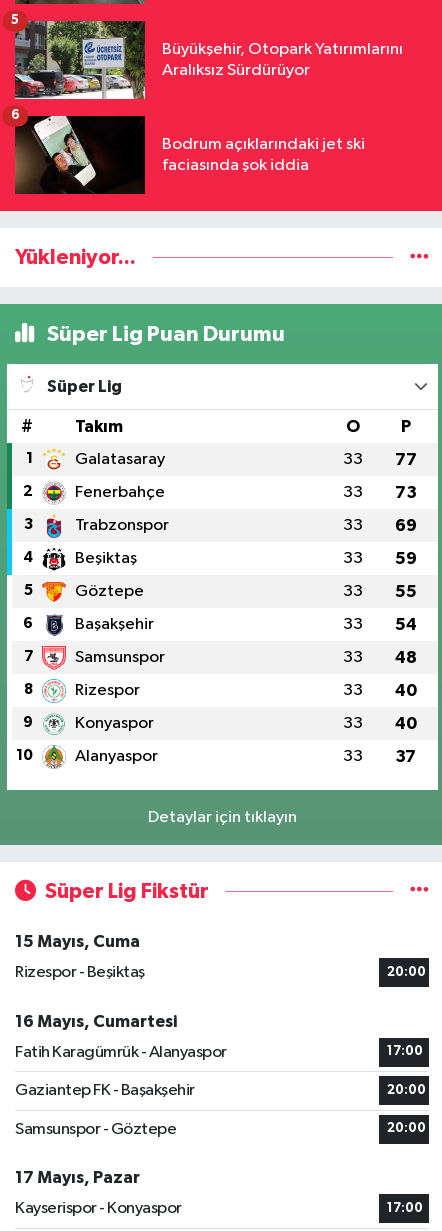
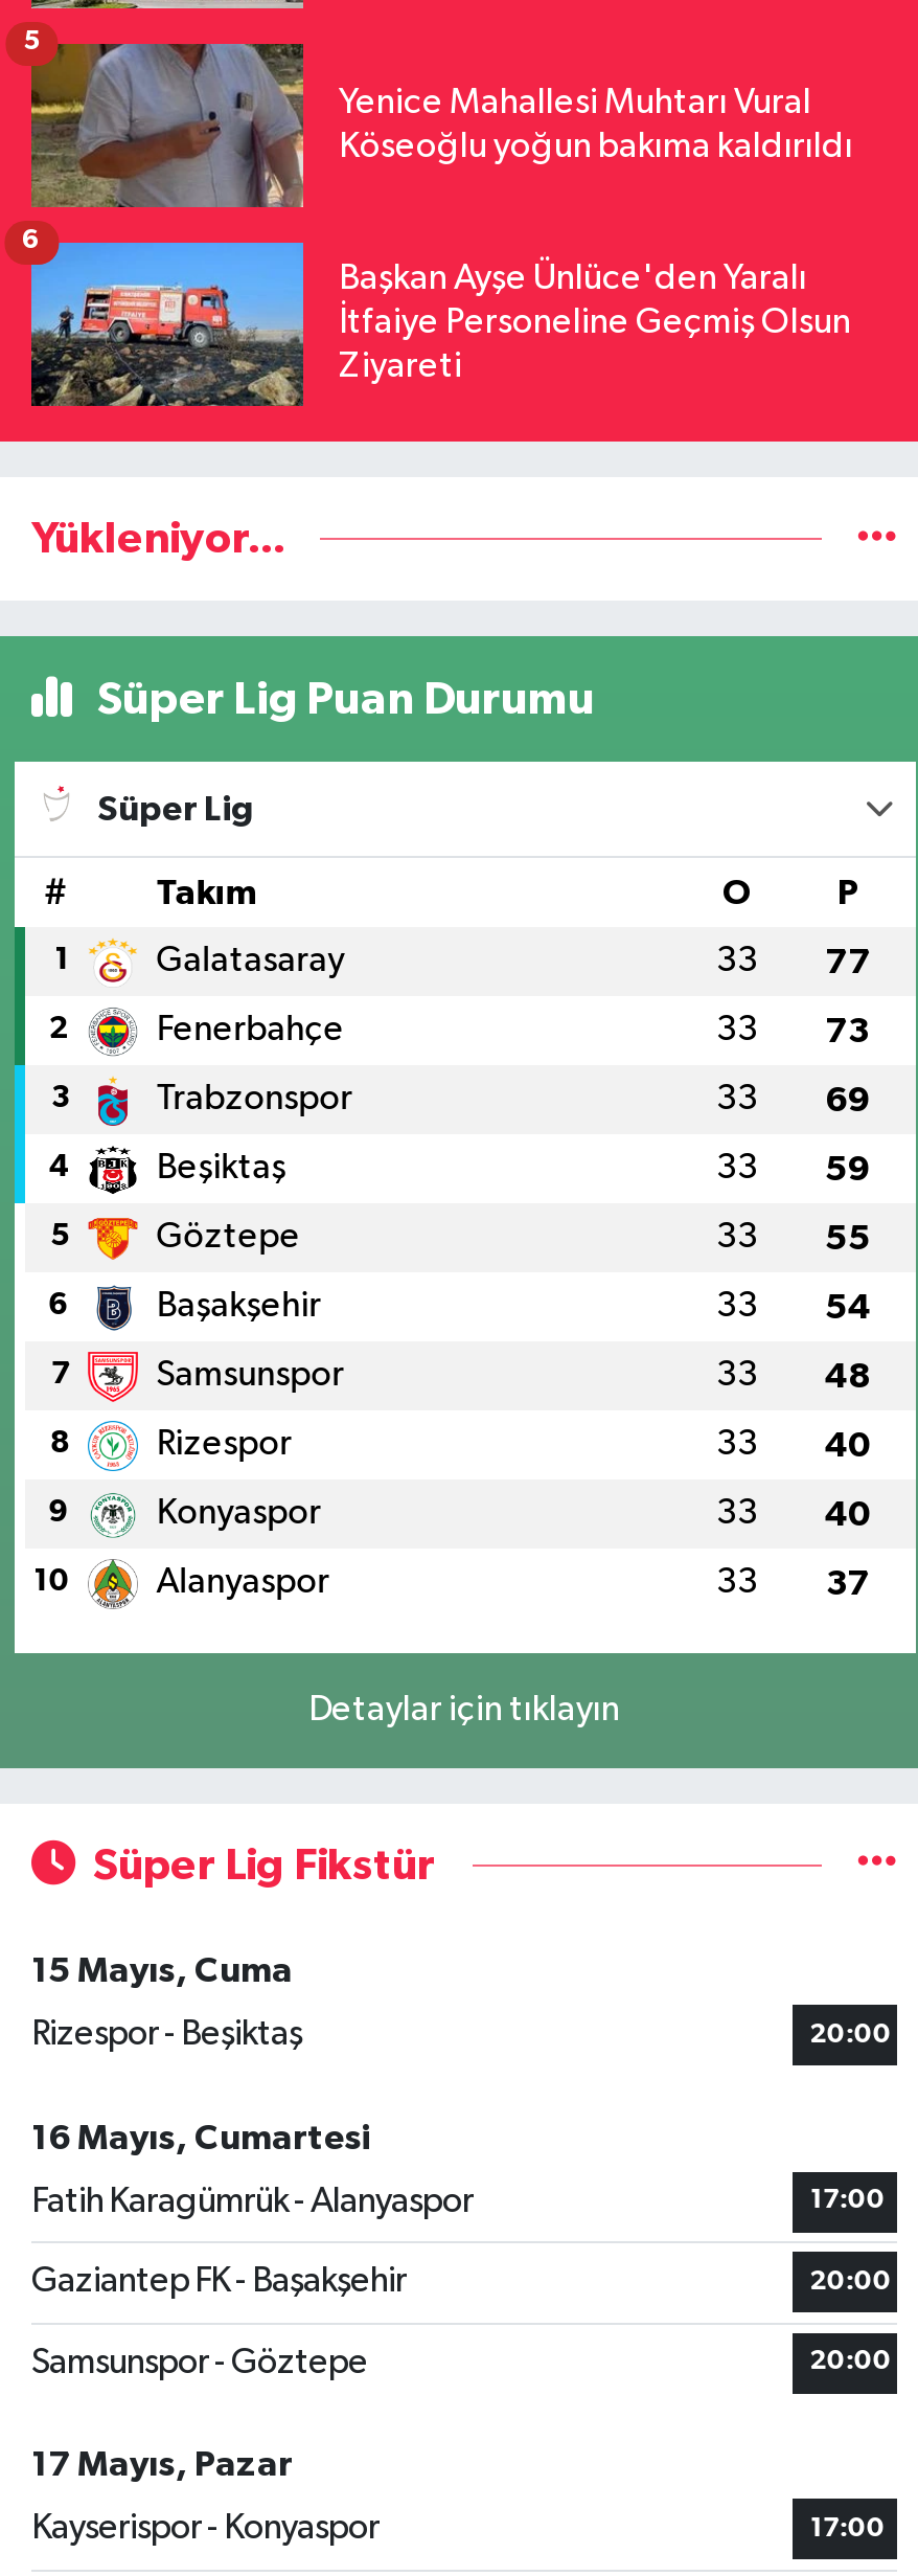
[14,20,403,100] [image] | Büyükşehir, Otopark Yatırımlarını | Aralıksız Sürdürüyor -> [29,42,853,209] [image] | Yenice Mahallesi Muhtarı Vural | Köseoğlu yoğun bakıma kaldırıldı
[14,115,365,195] [image] | Bodrum açıklarındaki jet ski | faciasında şok iddia -> [29,241,851,408] [image] | Başkan Ayşe Ünlüce'den Yaralı | İtfaiye Personeline Geçmiş Olsun | Ziyareti

